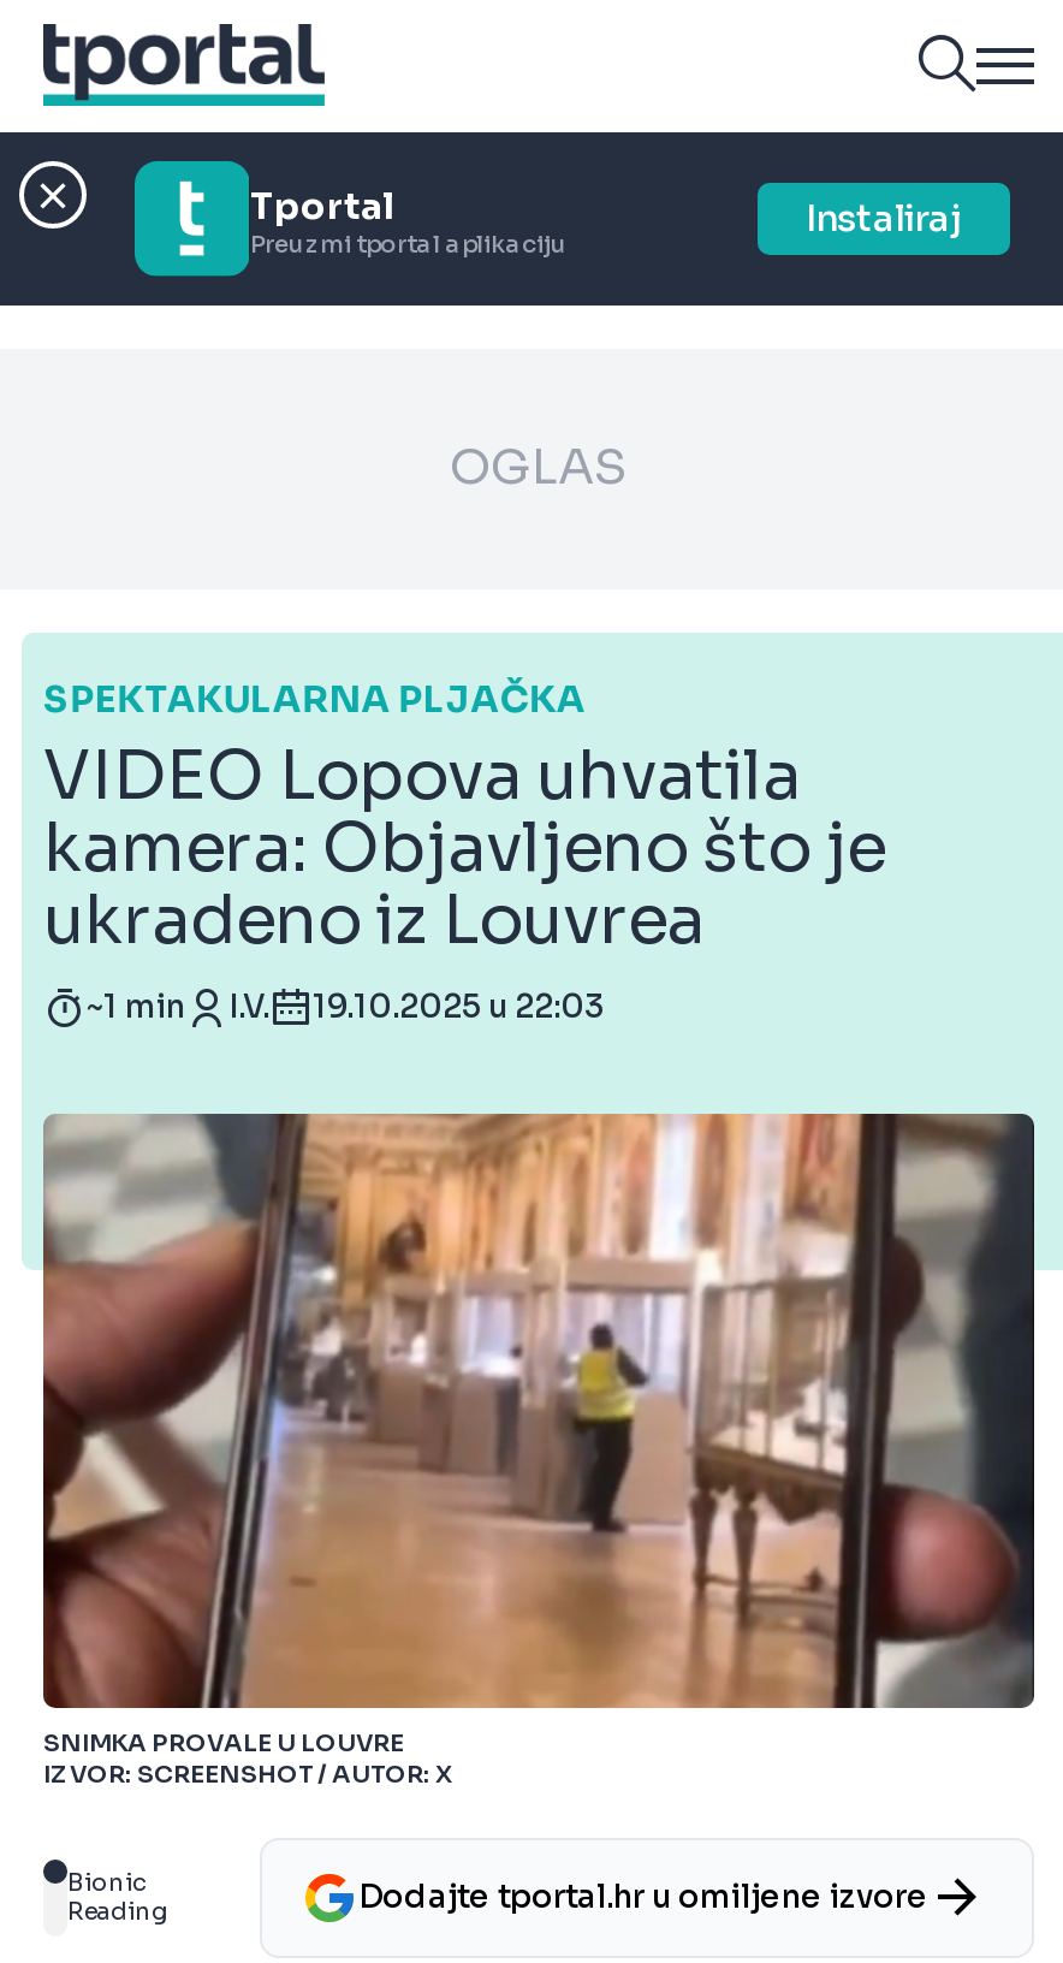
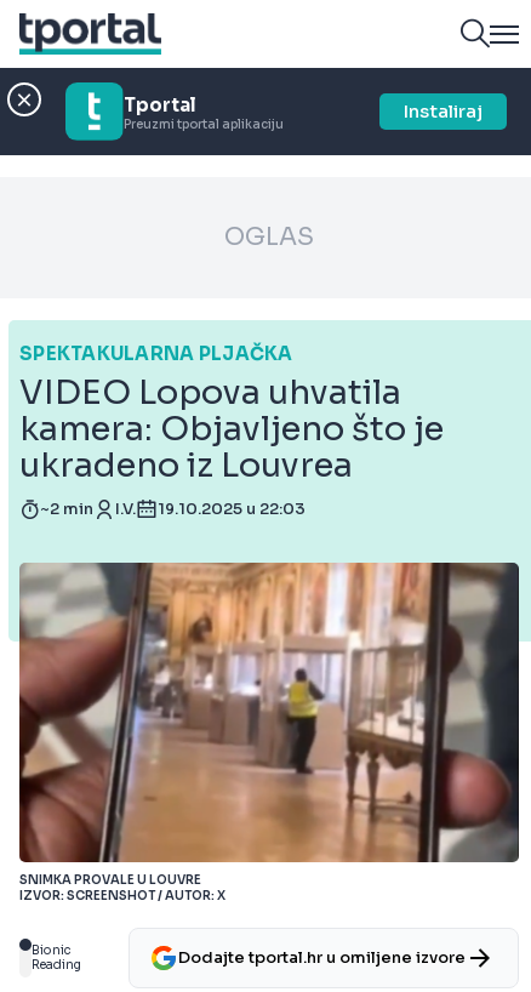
[87,986,606,1027] ~1 min I.V. 19.10.2025 u 22:03 -> [41,498,306,519] ~2 min I.V. 19.10.2025 u 22:03

